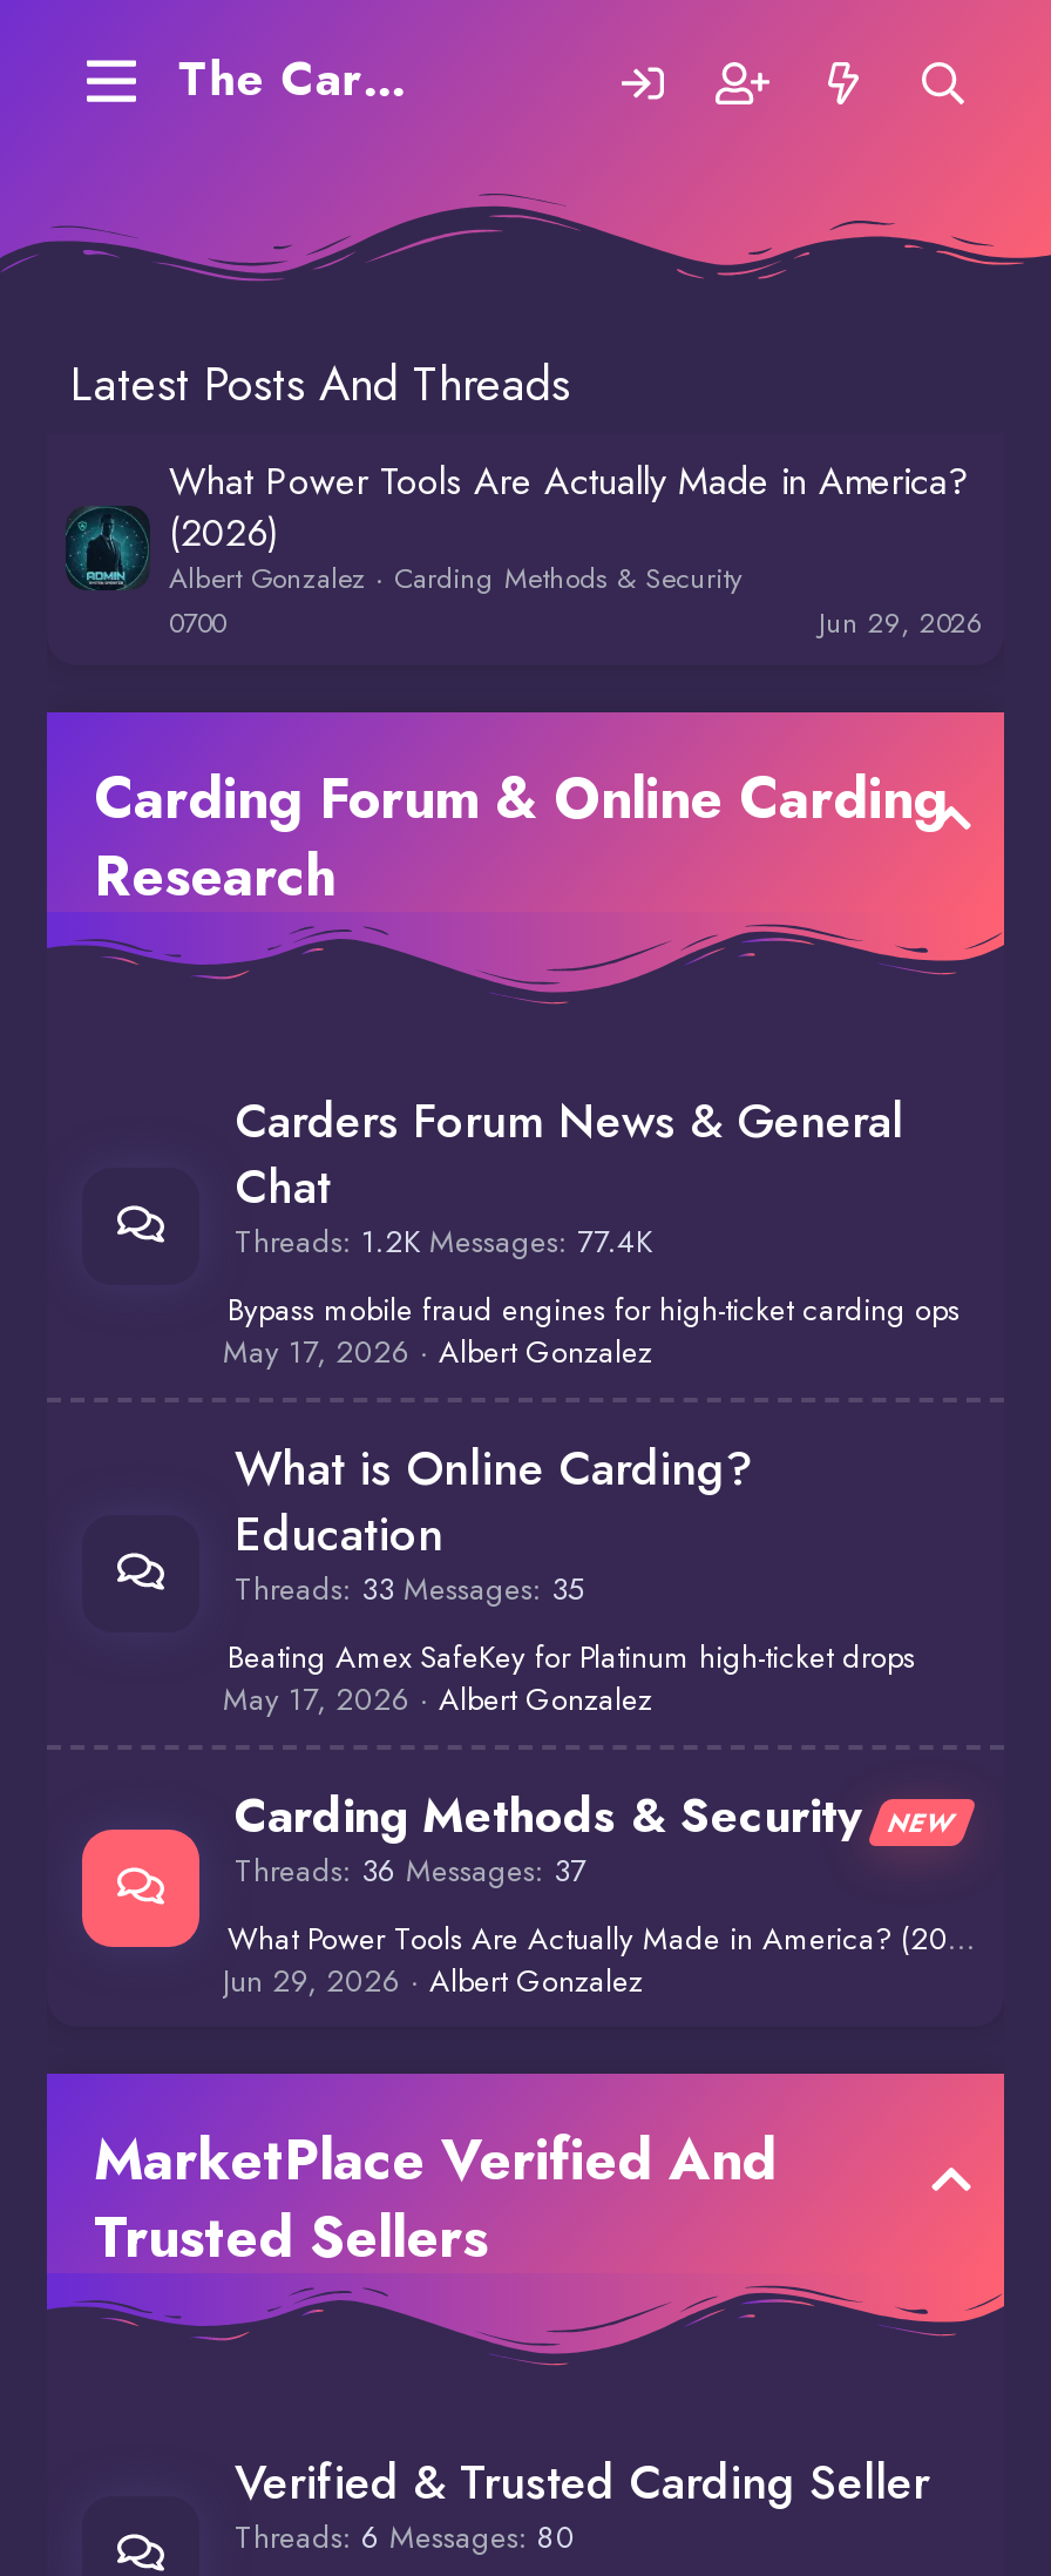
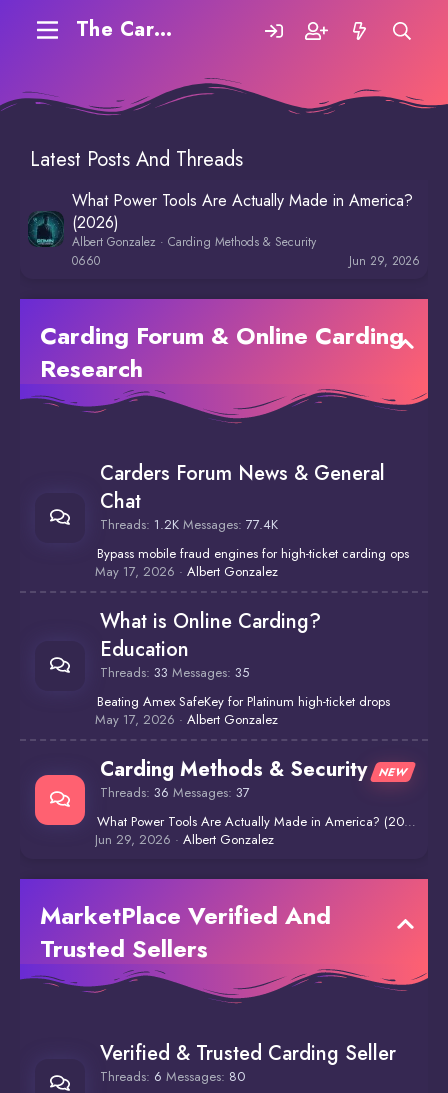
[169,602,225,644] 0700 -> [72,252,100,270] 0660

